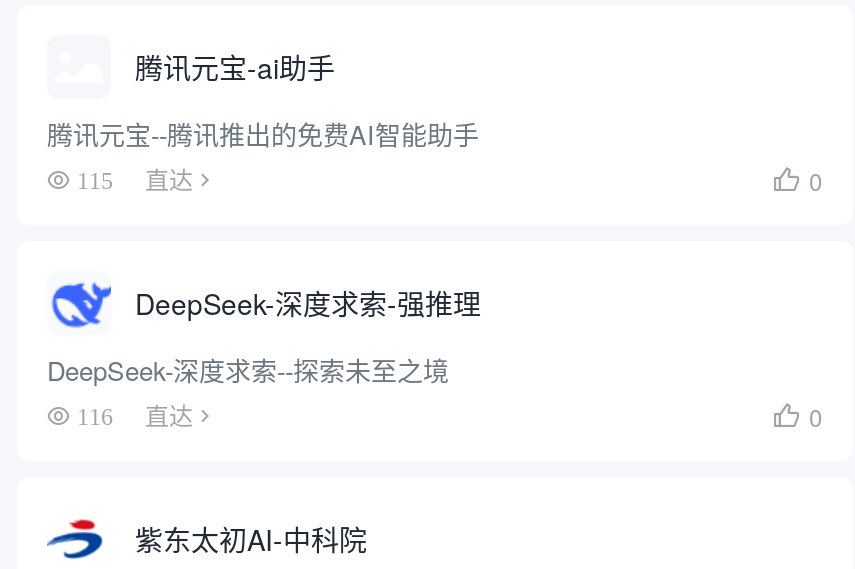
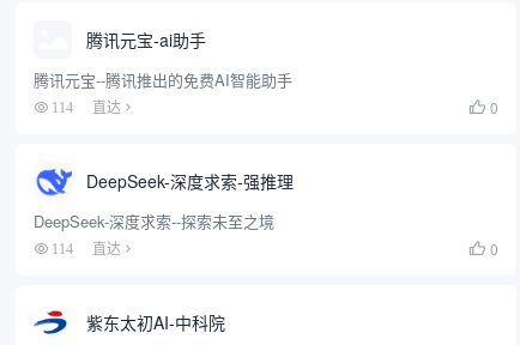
[71,167,193,193] 115 直达 -> [48,99,121,115] 114 直达
[71,403,193,429] 116 直达 -> [48,241,121,256] 114 直达

